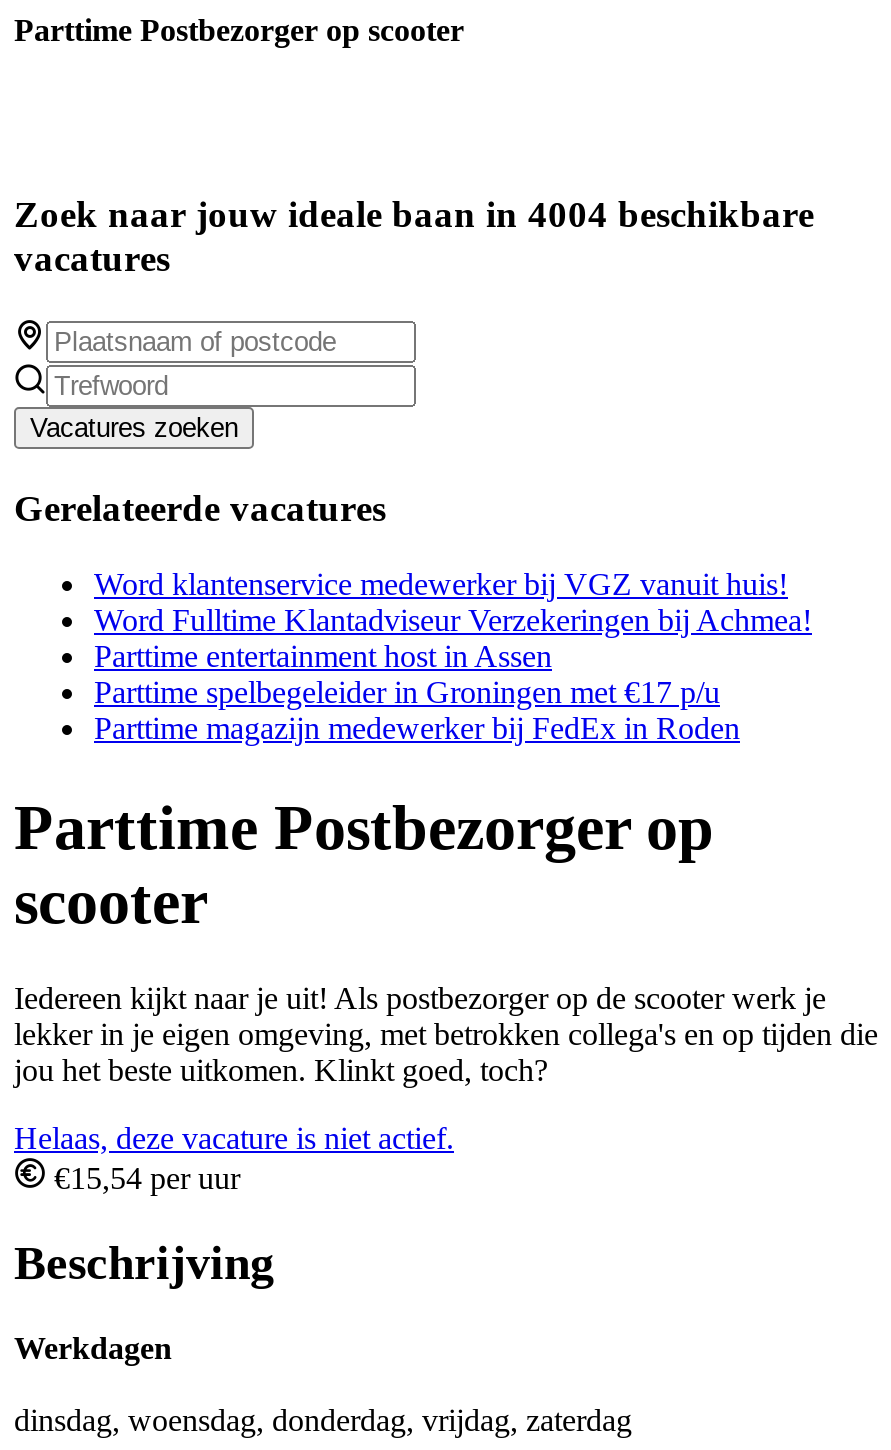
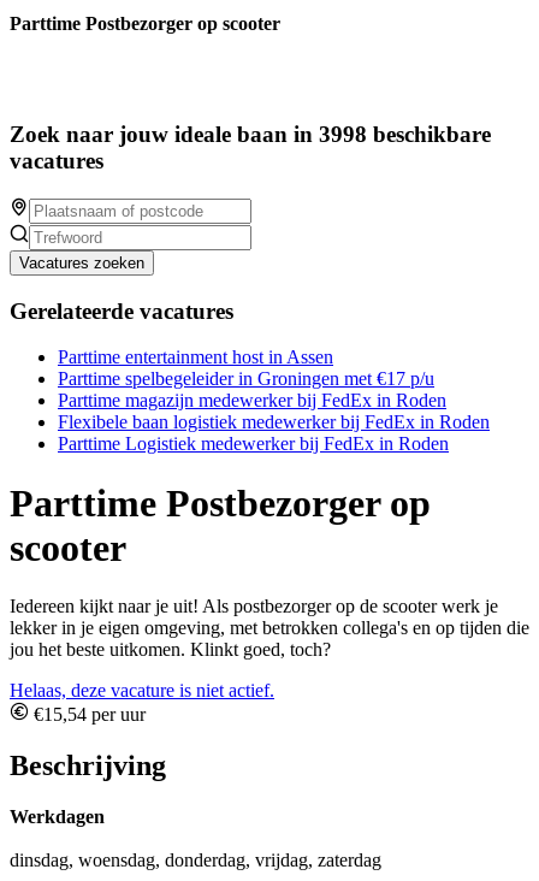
[14,193,814,235] Zoek naar jouw ideale baan in 4004 beschikbare -> [10,122,491,147] Zoek naar jouw ideale baan in 3998 beschikbare
[94,568,812,638] Word klantenservice medewerker bij VGZ vanuit huis! | Word Fulltime Klantadviseur Verzekeringen bij Achmea! -> none
moved [94,640,740,746] -> [58,347,446,411]: Parttime entertainment host in Assen | Parttime spelbegeleider in Groningen met €17 p/u | Parttime magazijn medewerker bij FedEx in Roden
none -> [58,412,490,454] Flexibele baan logistiek medewerker bij FedEx in Roden | Parttime Logistiek medewerker bij FedEx in Roden

